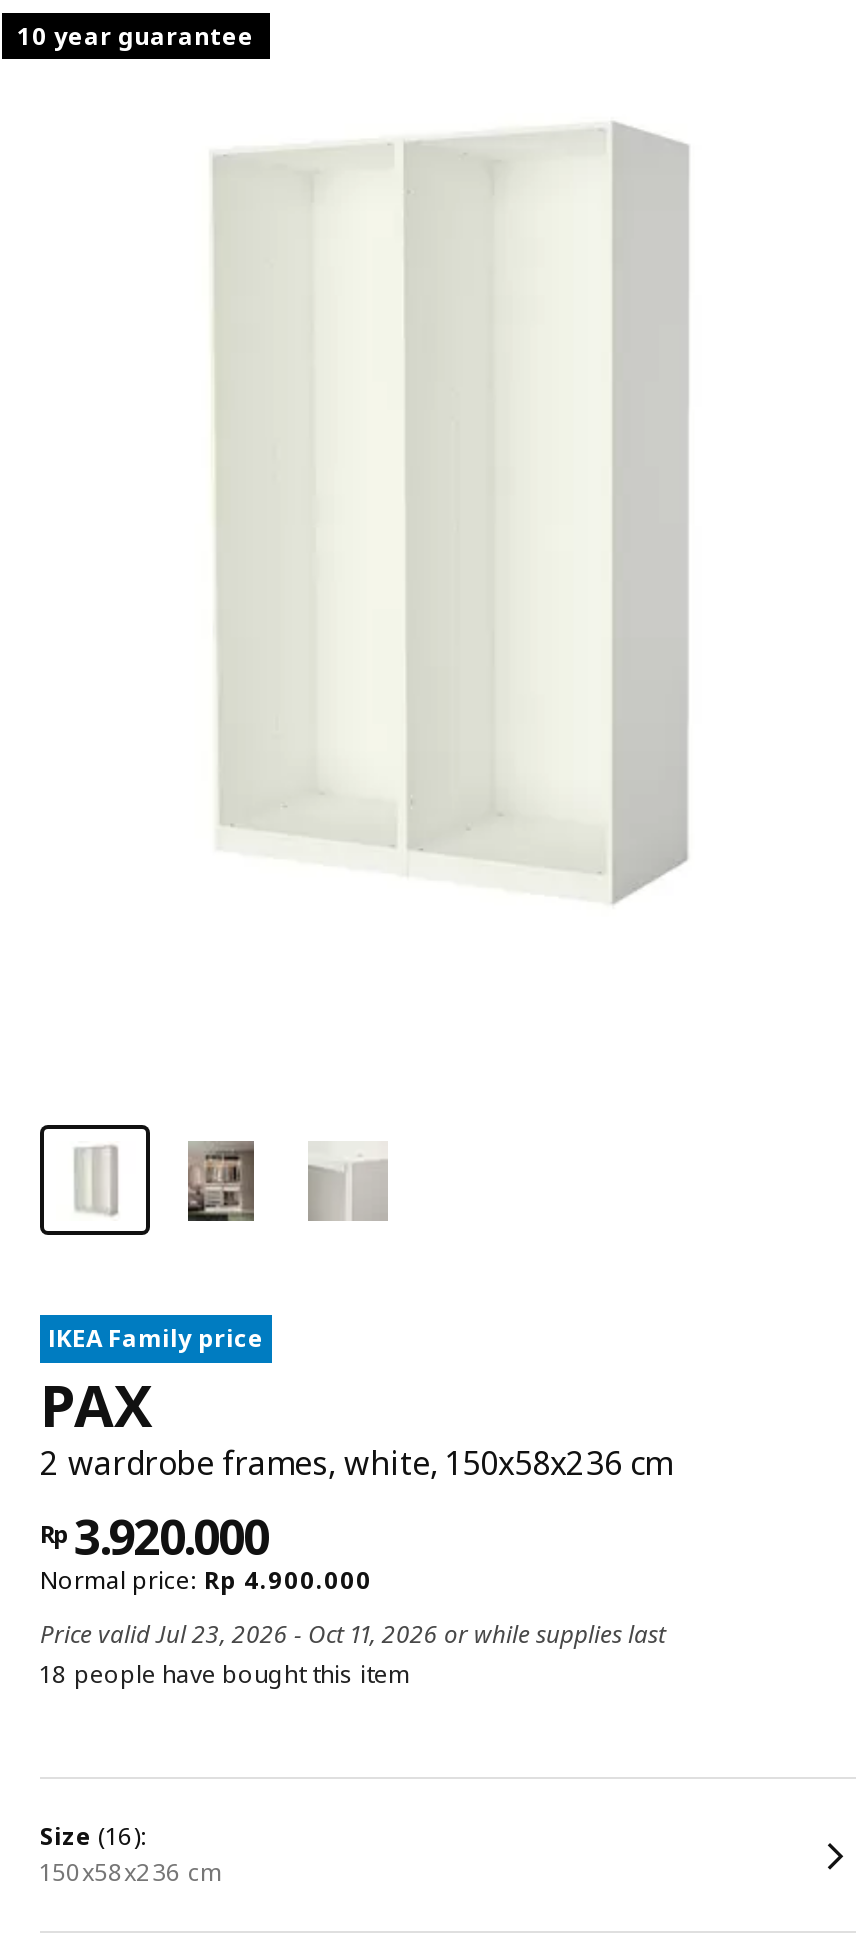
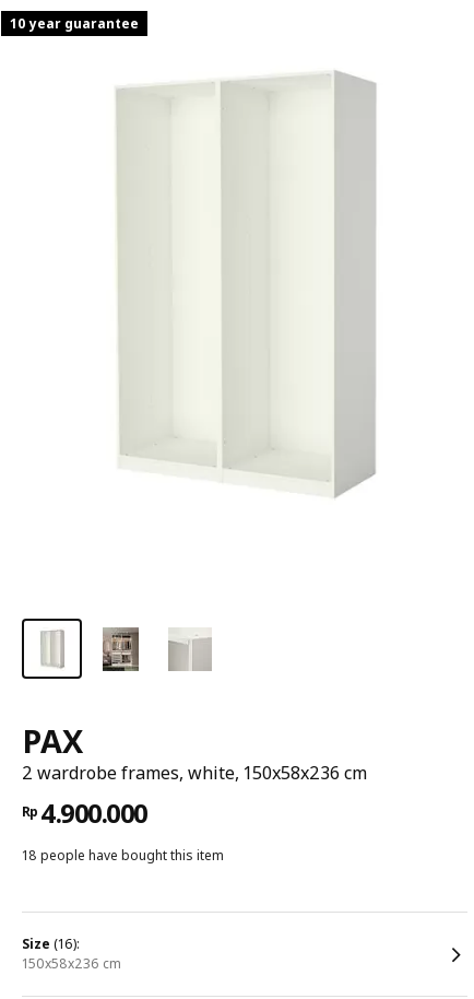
[48,1321,264,1355] IKEA Family price -> none
[40,1503,666,1651] Rp 3.920.000 | Normal price: Rp 4.900.000 | Price valid Jul 23, 2026 - Oct 11, 2026 or while supplies last -> [22,795,147,831] Rp 4.900.000

